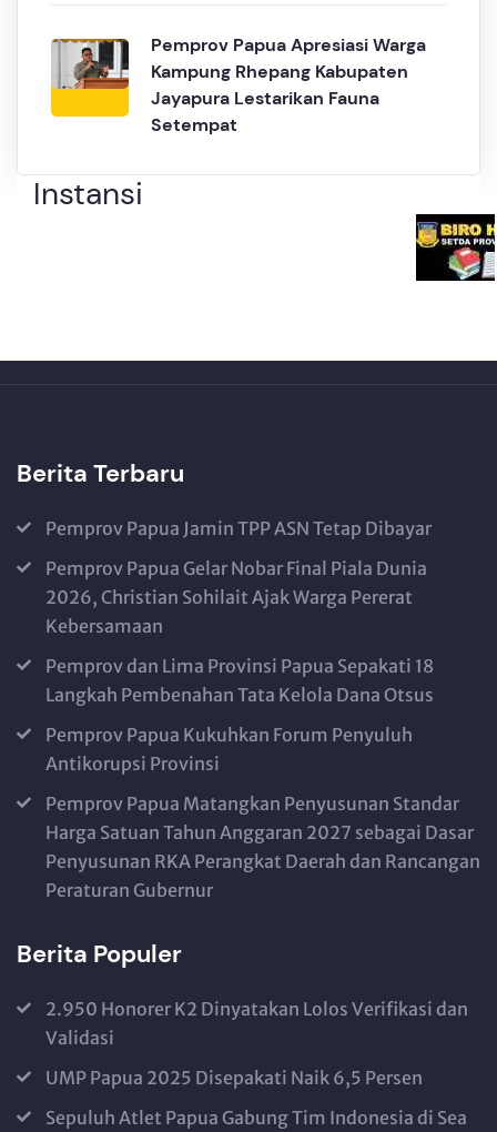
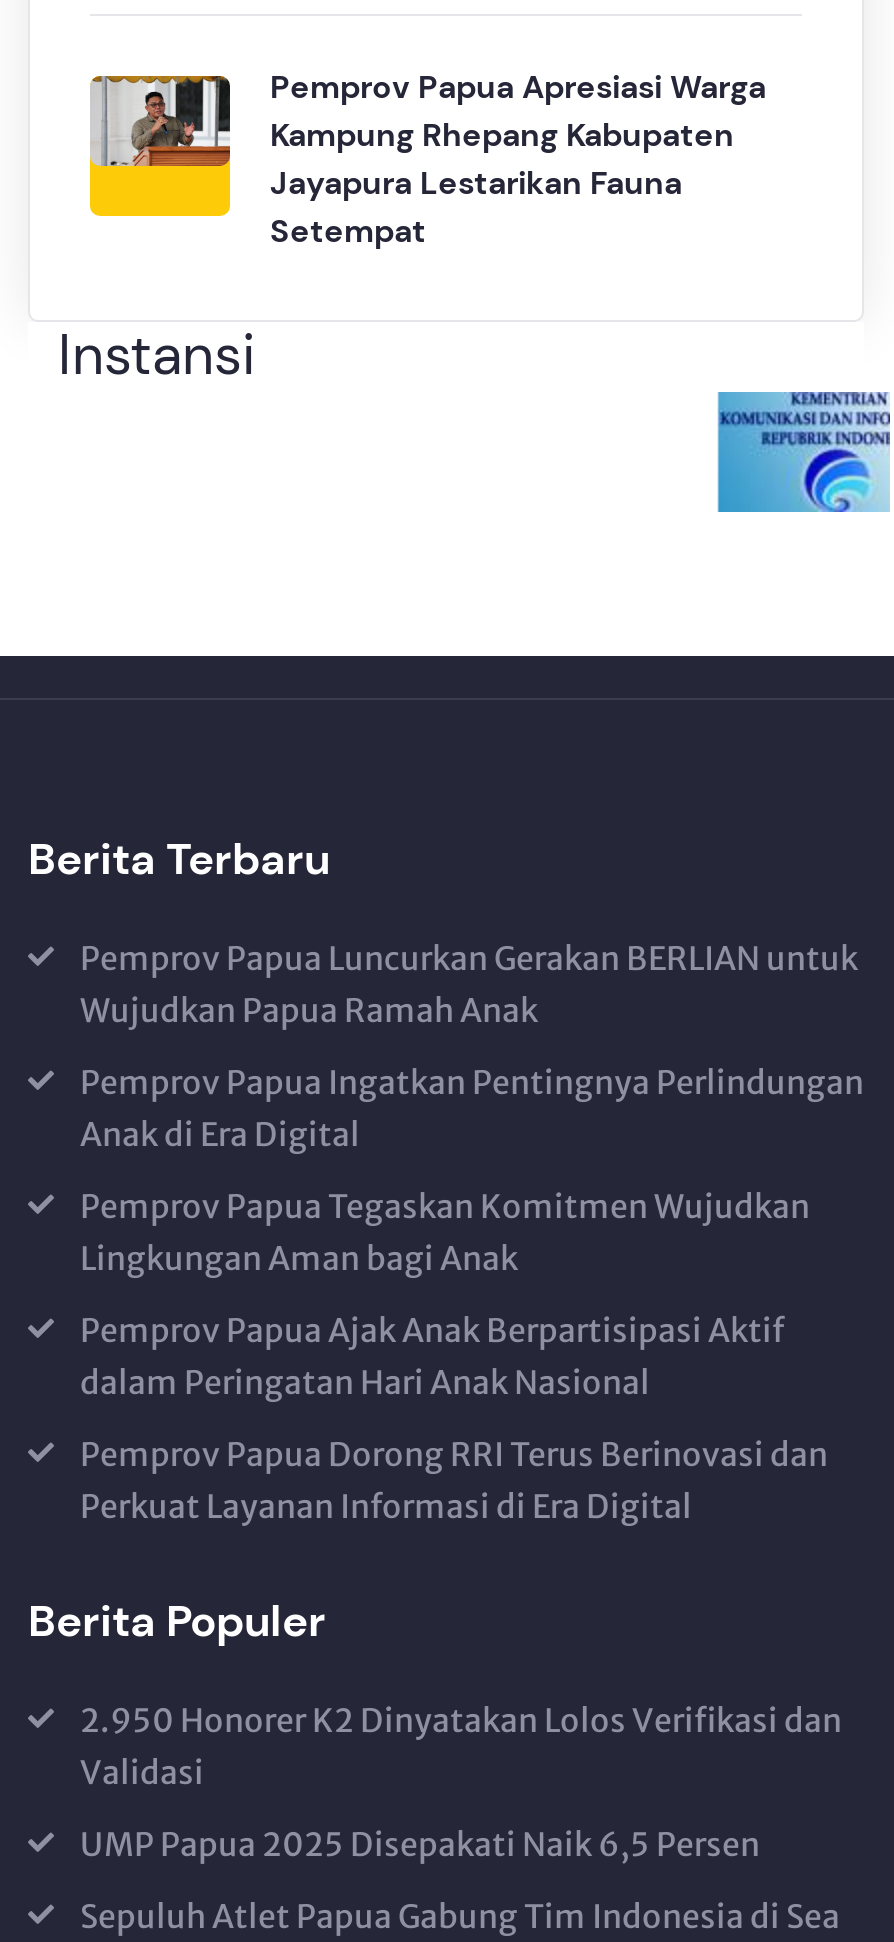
[399,213,494,282] [image] -> [716,390,888,514] [image]
[45,517,432,539] Pemprov Papua Jamin TPP ASN Tetap Dibayar -> [80,938,858,1030] Pemprov Papua Luncurkan Gerakan BERLIAN untuk | Wujudkan Papua Ramah Anak
[45,557,427,637] Pemprov Papua Gelar Nobar Final Piala Dunia | 2026, Christian Sohilait Ajak Warga Pererat | Kebersamaan -> [80,1062,864,1154] Pemprov Papua Ingatkan Pentingnya Perlindungan | Anak di Era Digital
[45,655,434,706] Pemprov dan Lima Provinsi Papua Sepakati 18 | Langkah Pembenahan Tata Kelola Dana Otsus -> [80,1186,810,1278] Pemprov Papua Tegaskan Komitmen Wujudkan | Lingkungan Aman bagi Anak
[45,723,413,775] Pemprov Papua Kukuhkan Forum Penyuluh | Antikorupsi Provinsi -> [80,1310,784,1402] Pemprov Papua Ajak Anak Berpartisipasi Aktif | dalam Peringatan Hari Anak Nasional
[45,792,480,901] Pemprov Papua Matangkan Penyusunan Standar | Harga Satuan Tahun Anggaran 2027 sebagai Dasar | Penyusunan RKA Perangkat Daerah dan Rancangan | Peraturan Gubernur -> [80,1434,828,1526] Pemprov Papua Dorong RRI Terus Berinovasi dan | Perkuat Layanan Informasi di Era Digital

